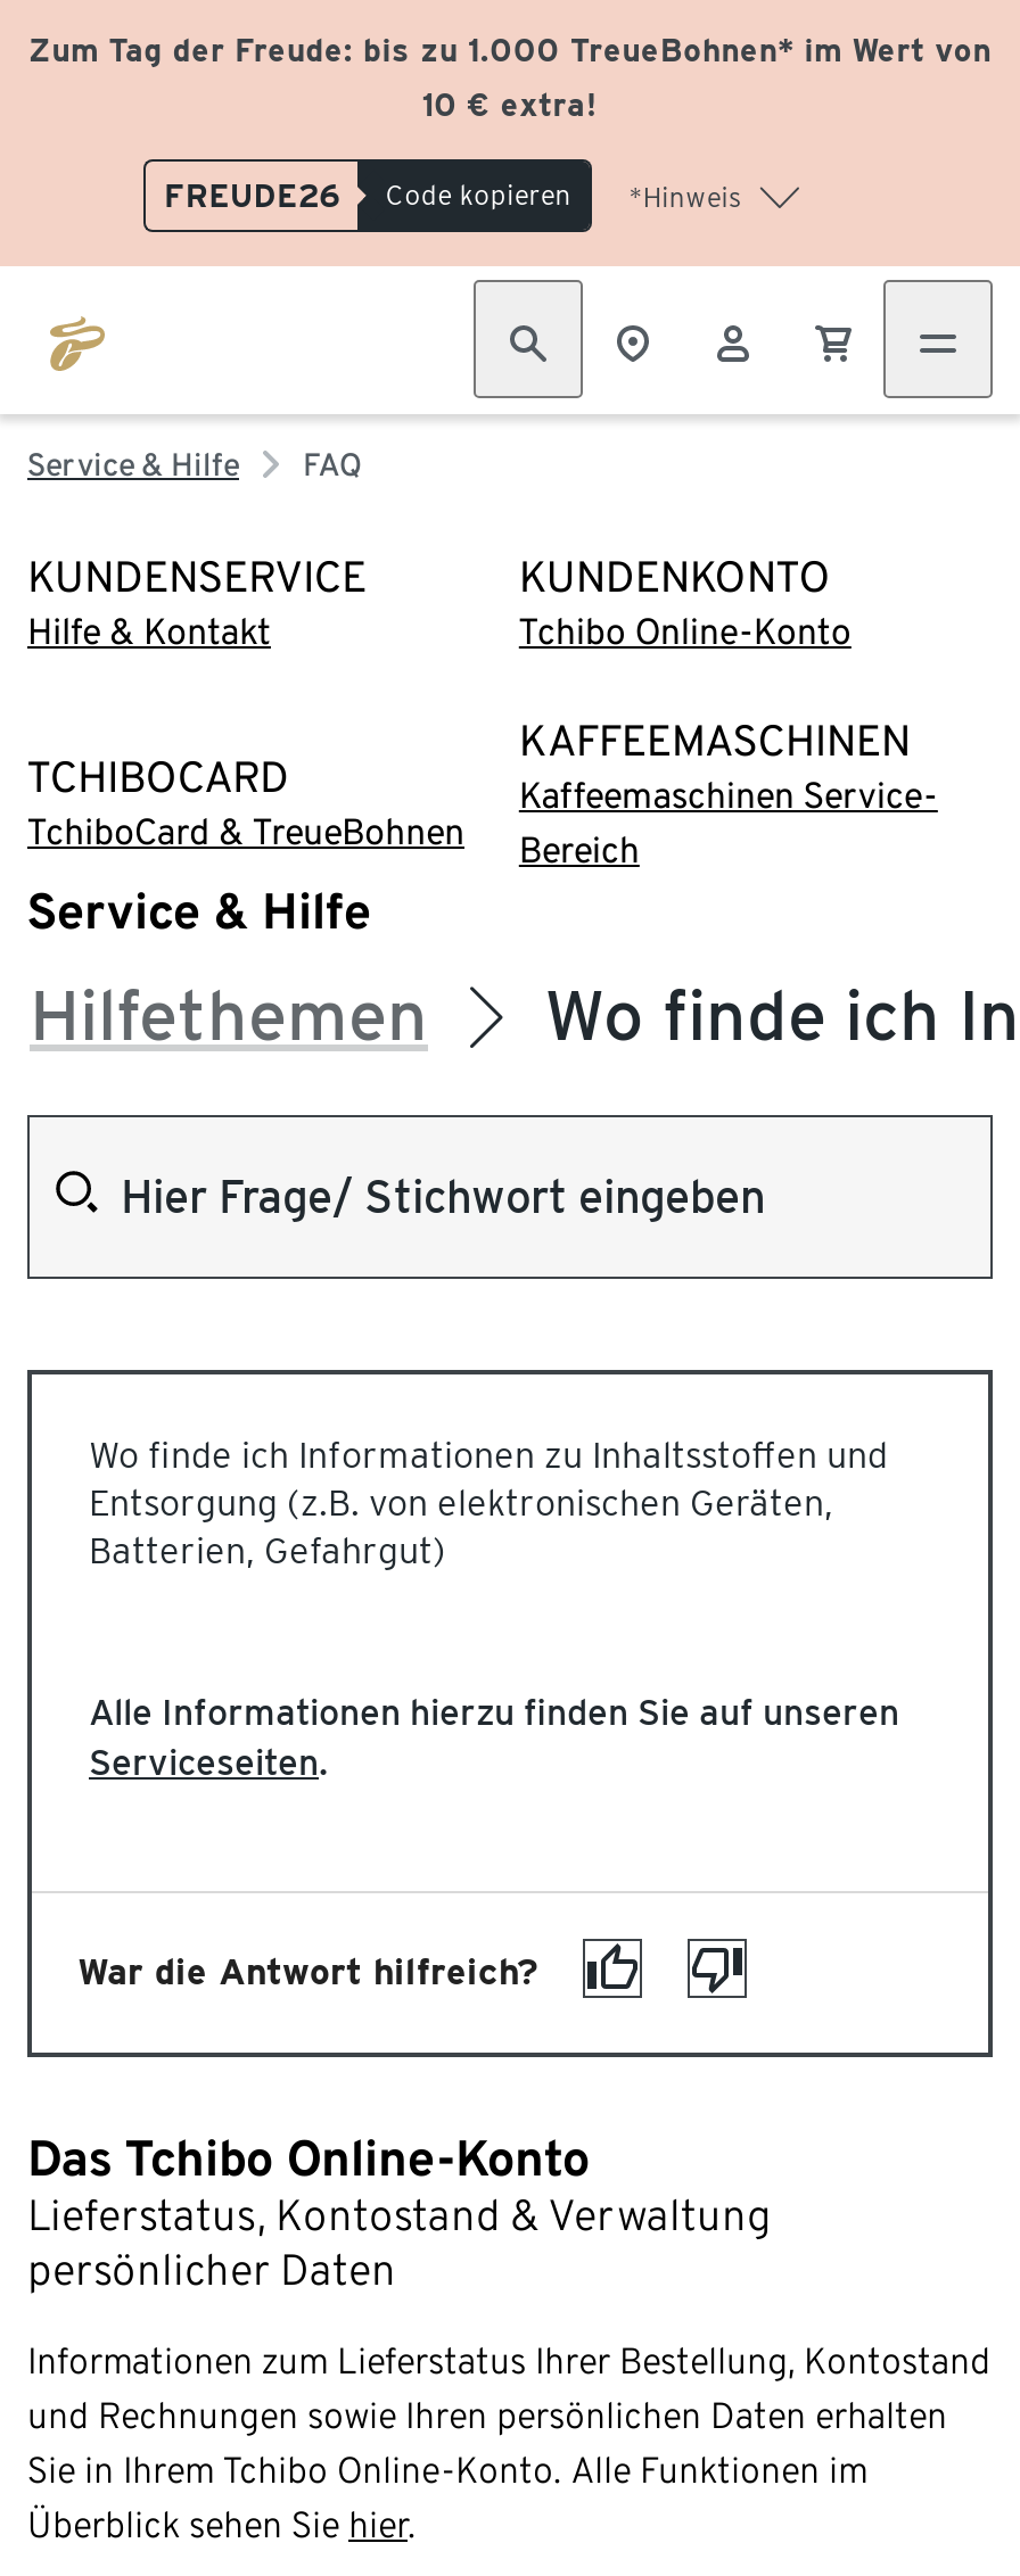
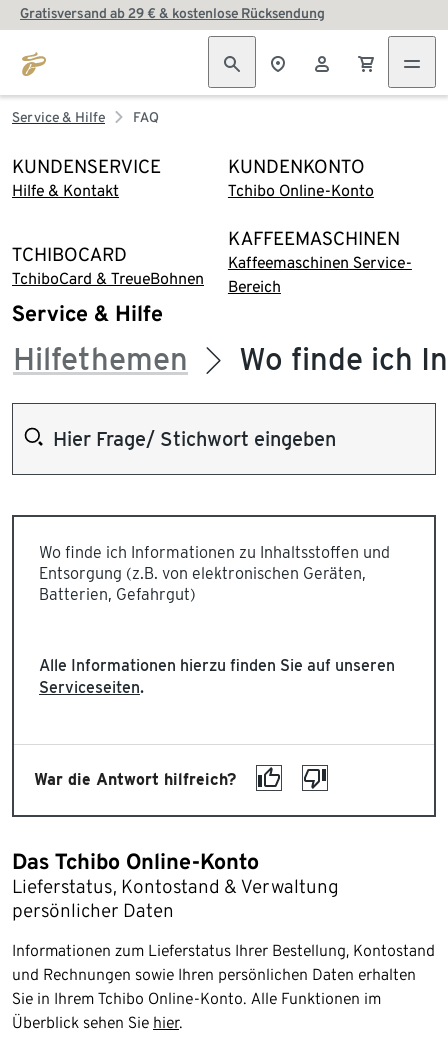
[28,32,992,214] Zum Tag der Freude: bis zu 1.000 TreueBohnen* im Wert von | 10 € extra! | FREUDE26 | Code kopieren | *Hinweis -> [20,5,325,21] Gratisversand ab 29 € & kostenlose Rücksendung

